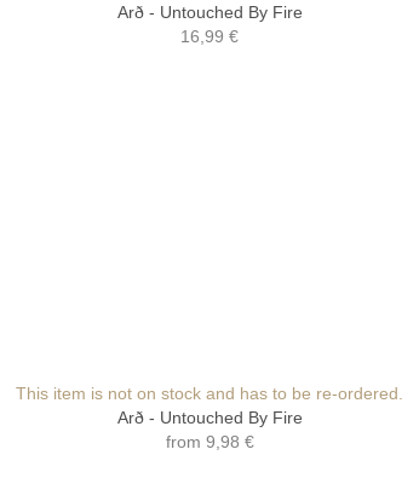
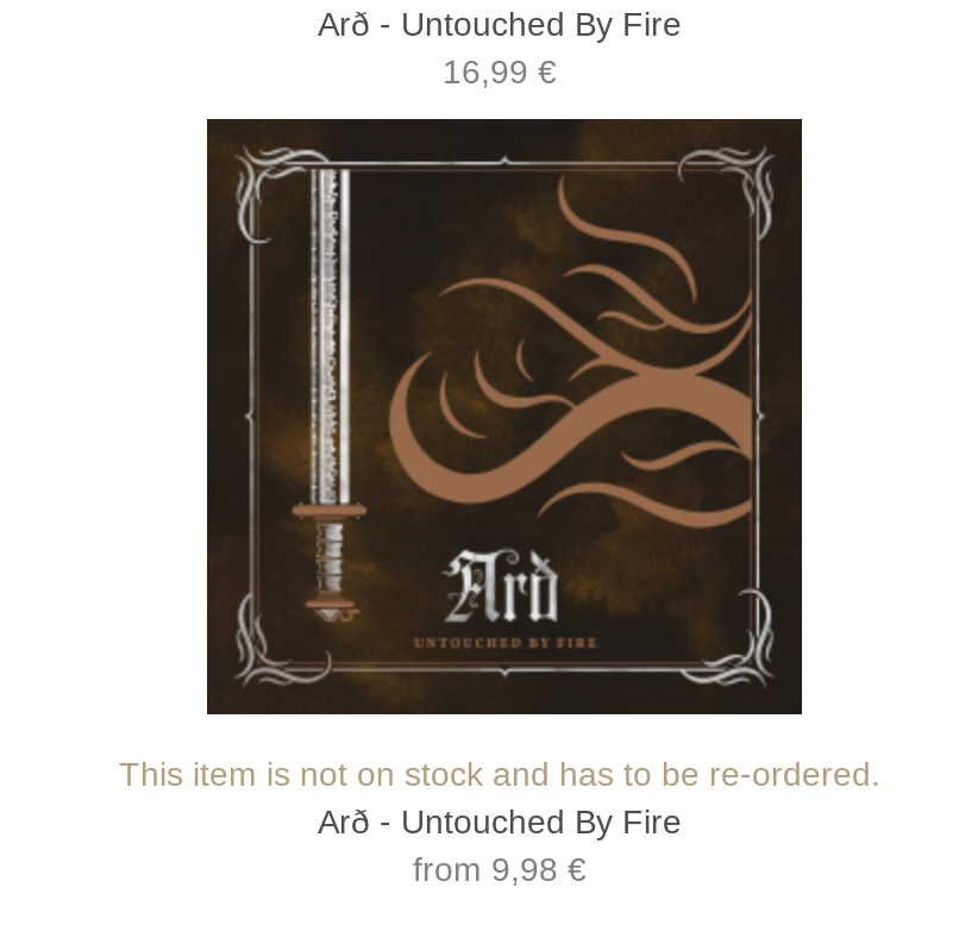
none -> [205,117,804,717] [image]

